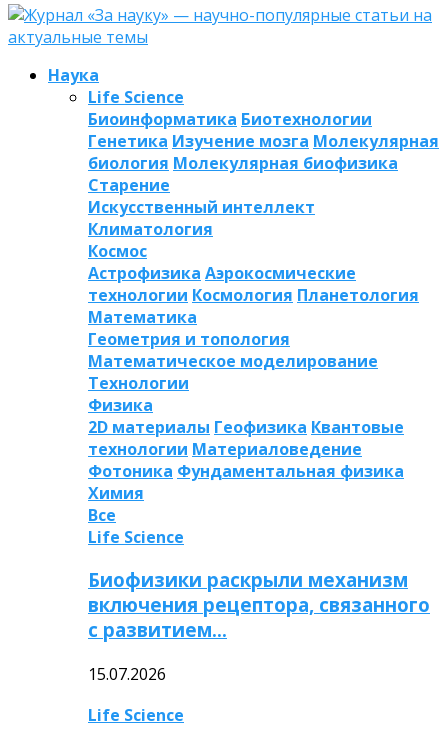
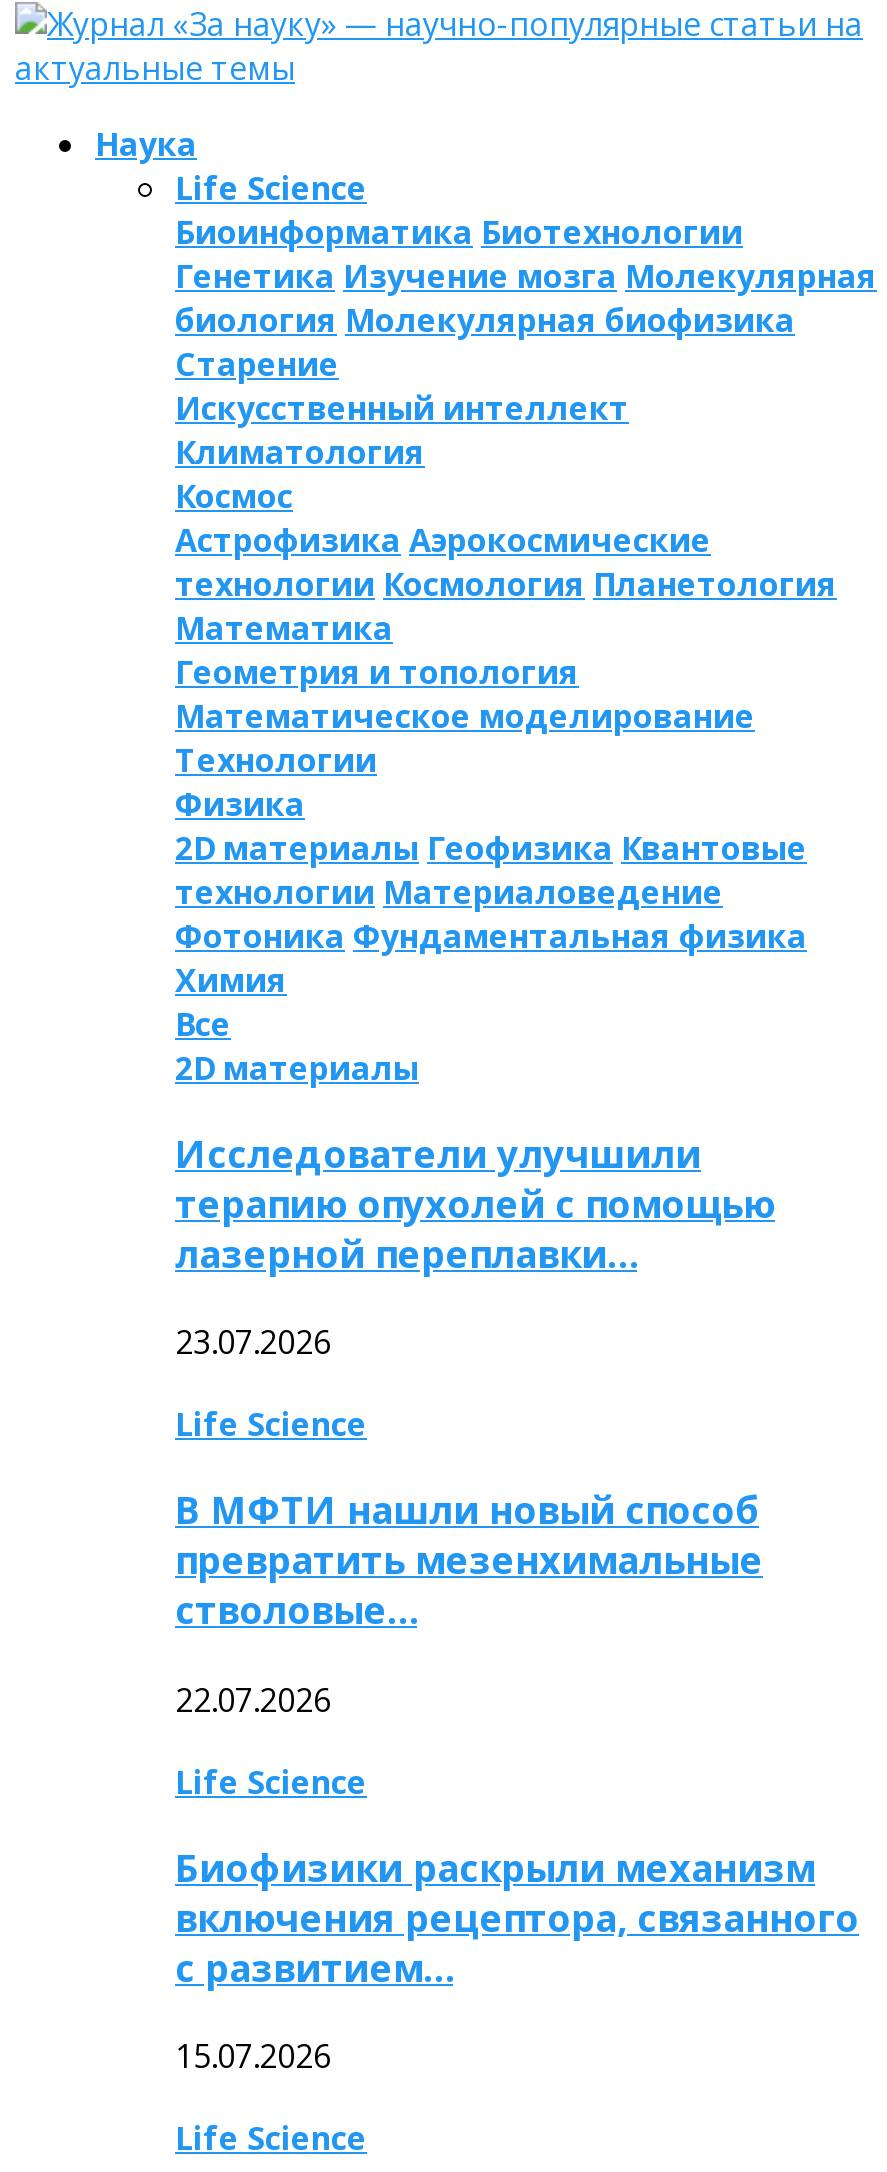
none -> [175,1046,775,1722] 2D материалы | Исследователи улучшили | терапию опухолей с помощью | лазерной переплавки… | 23.07.2026 | Life Science | В МФТИ нашли новый способ | превратить мезенхимальные | стволовые… | 22.07.2026

